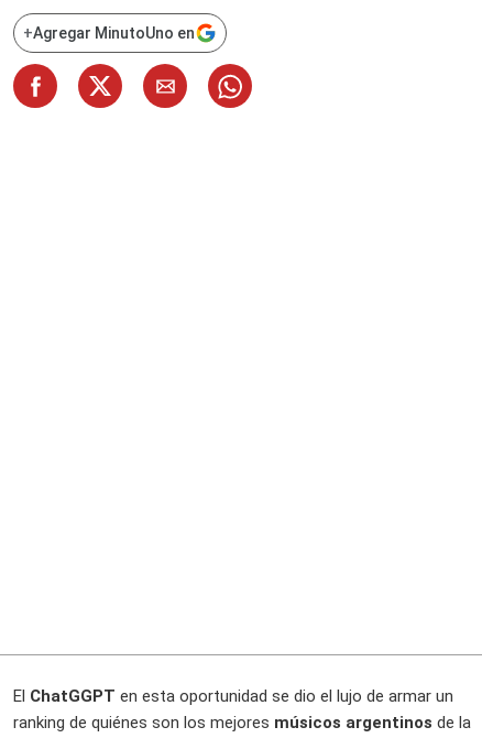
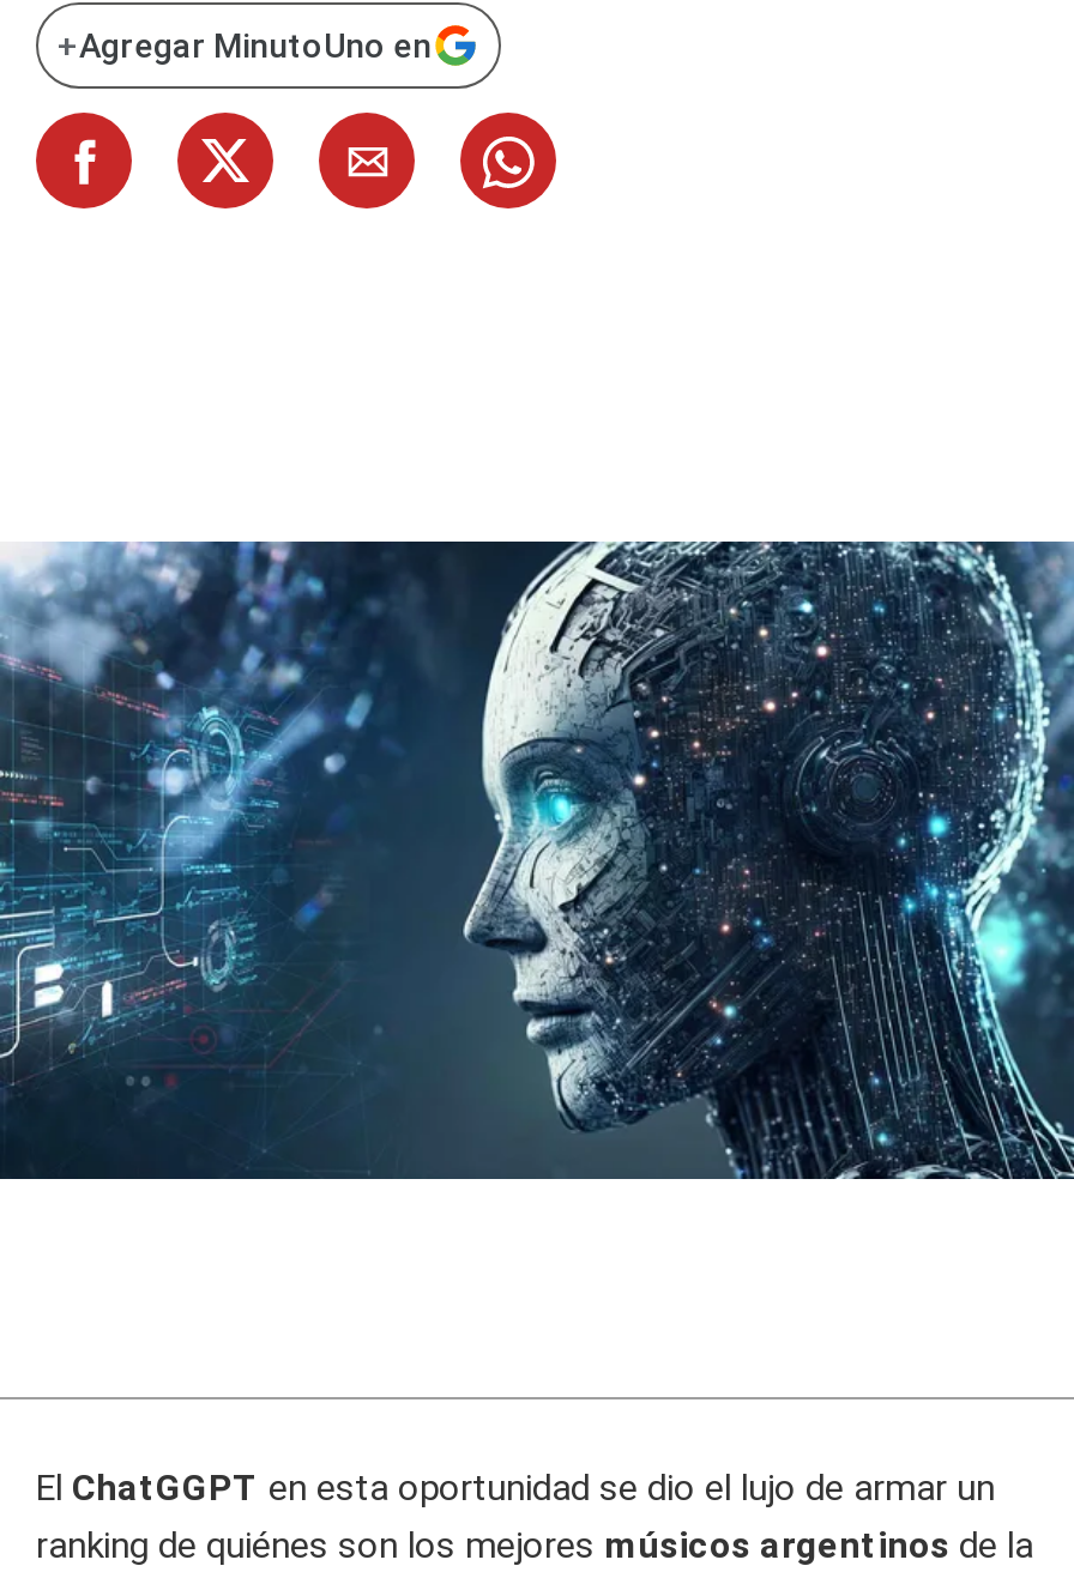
none -> [7,539,1067,1181] [image]

